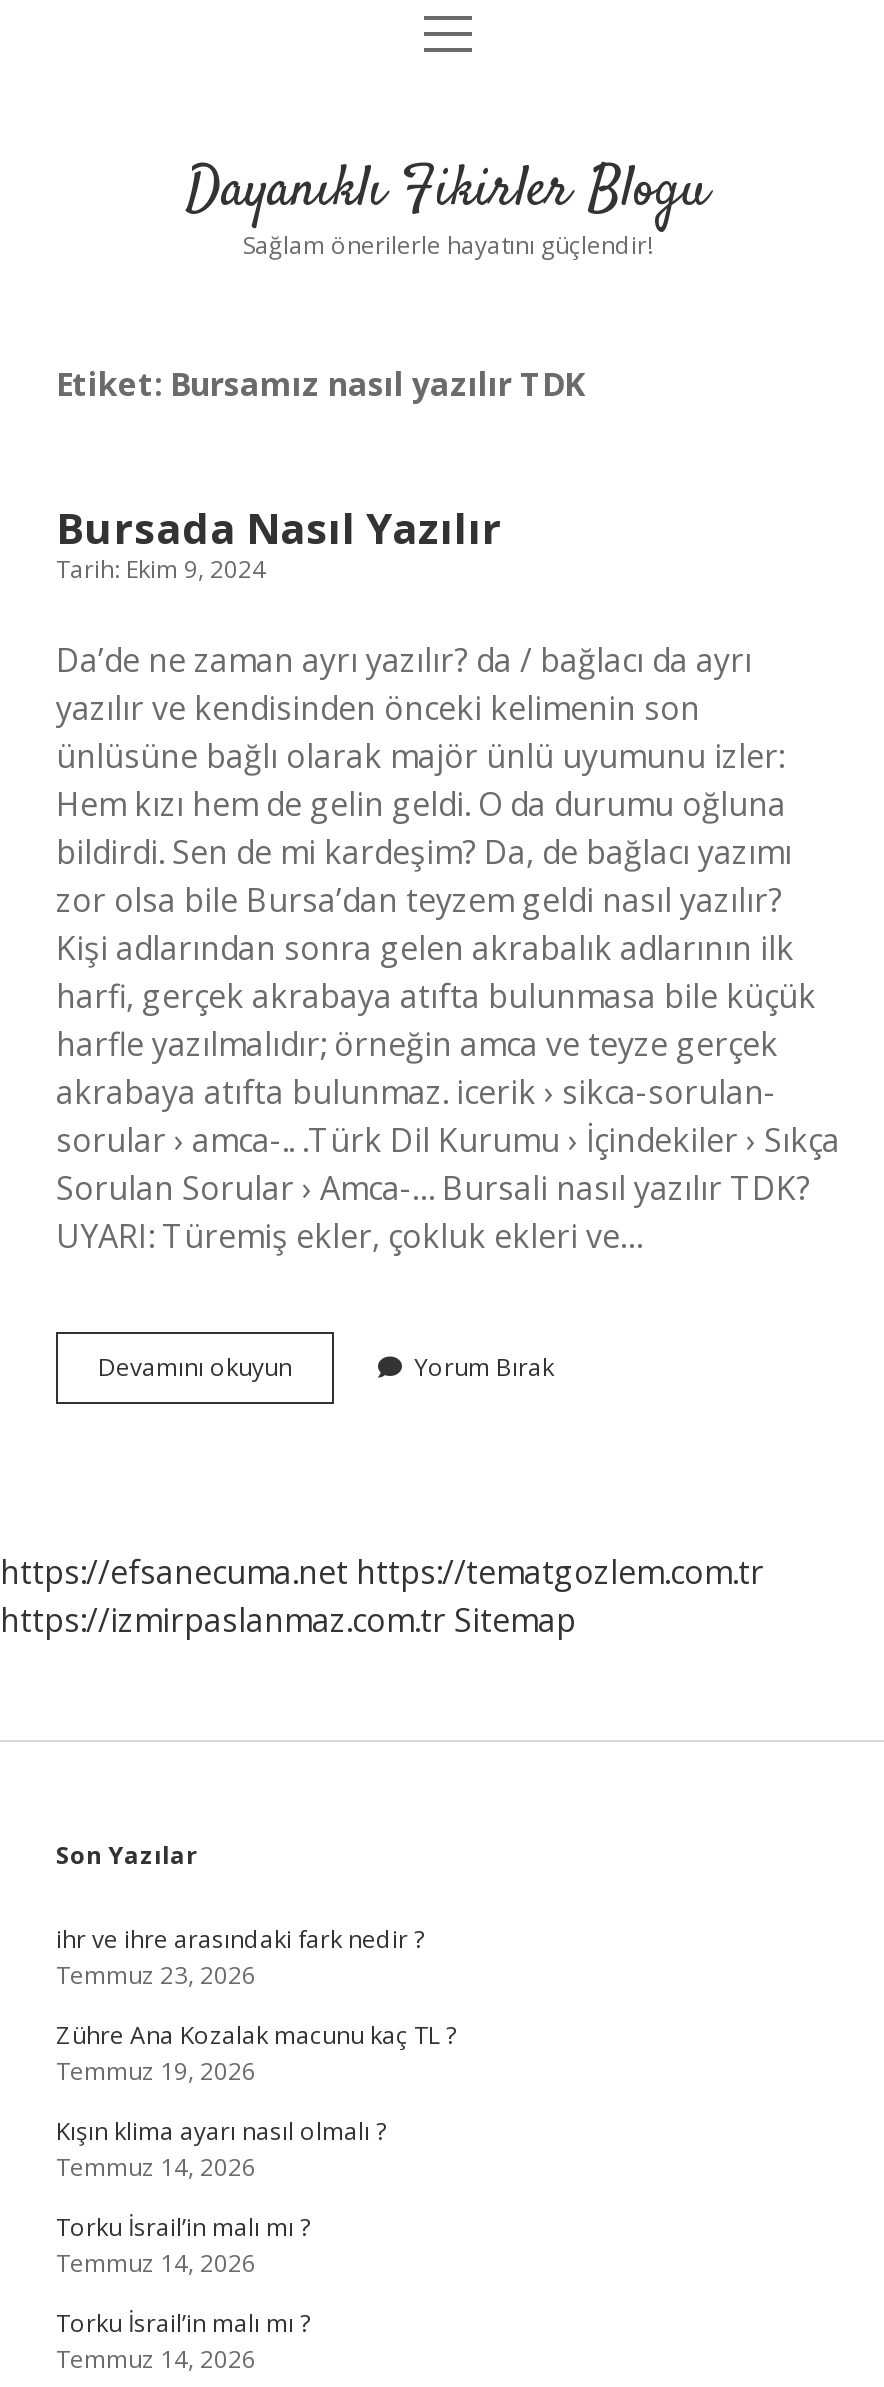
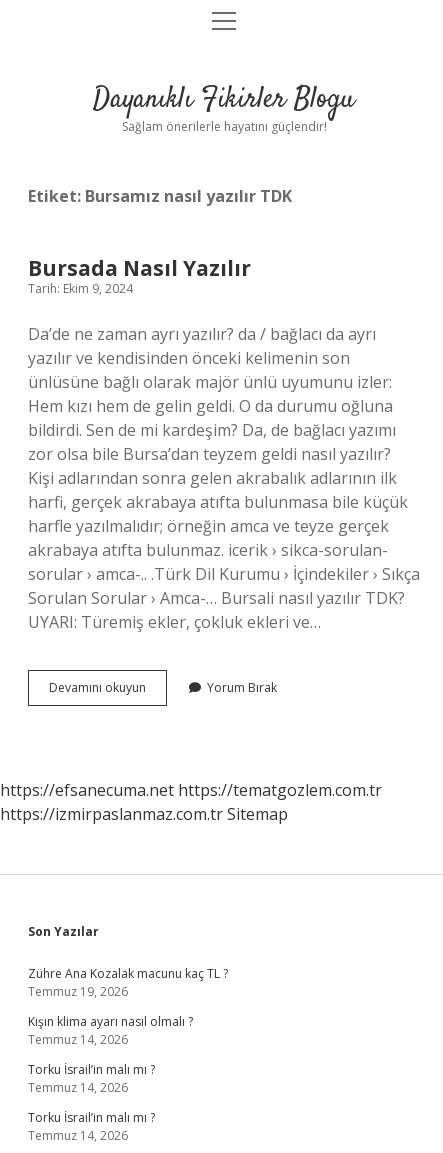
[56,1922,424,1992] ihr ve ihre arasındaki fark nedir ? | Temmuz 23, 2026 -> none

